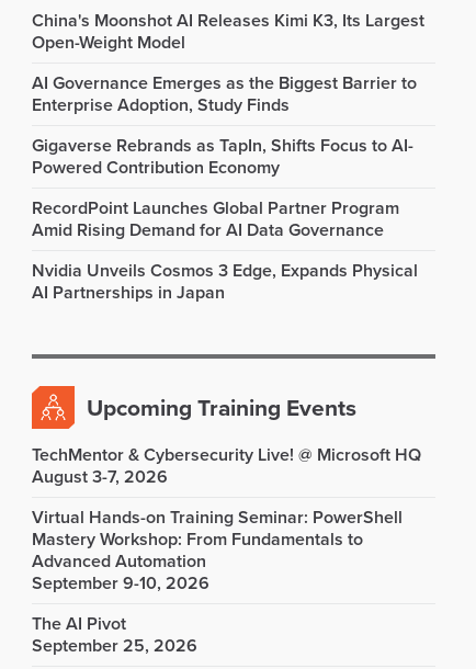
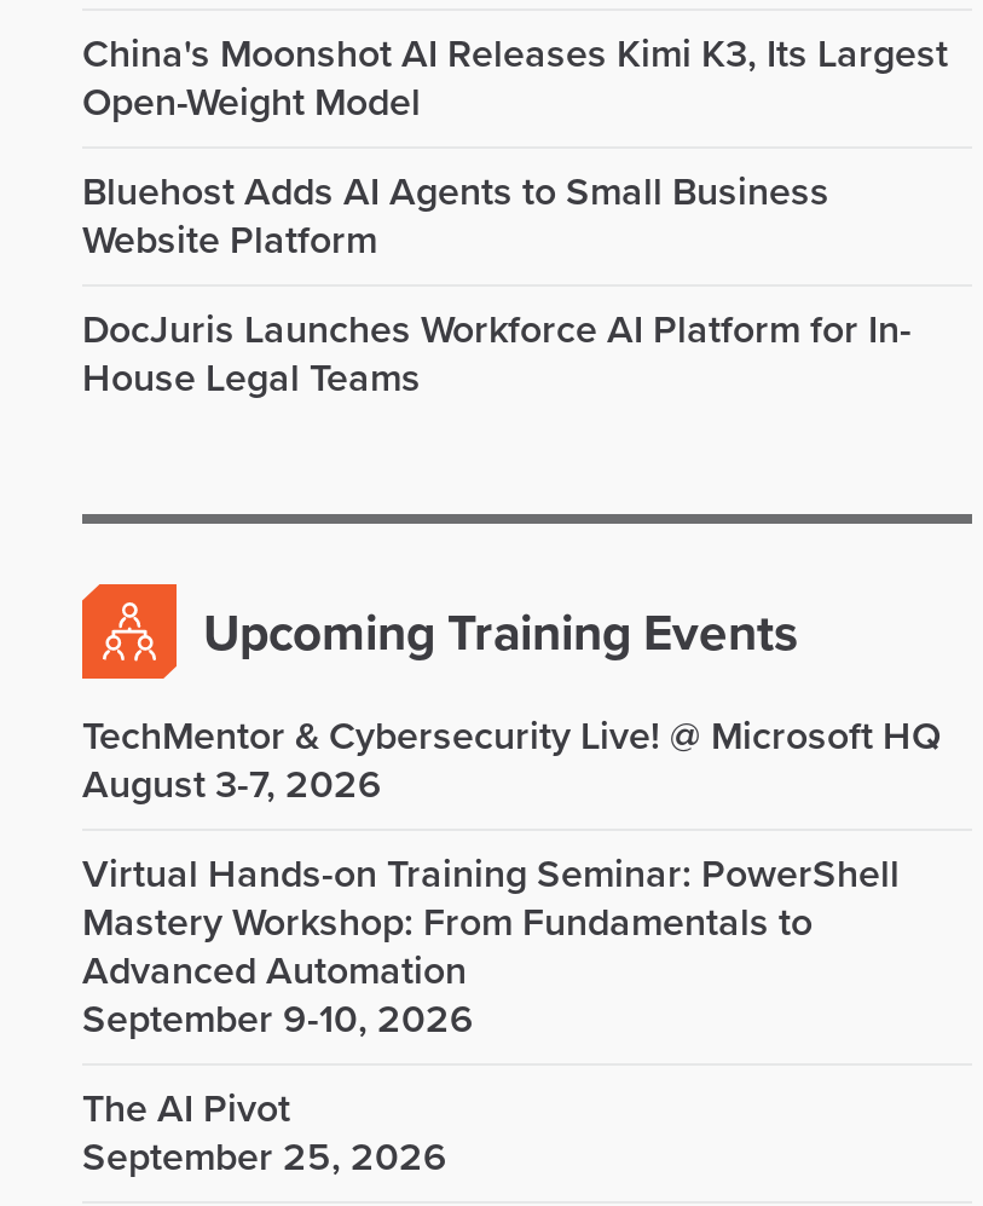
[32,72,418,304] AI Governance Emerges as the Biggest Barrier to | Enterprise Adoption, Study Finds | Gigaverse Rebrands as TapIn, Shifts Focus to AI- | Powered Contribution Economy | RecordPoint Launches Global Partner Program | Amid Rising Demand for AI Data Governance | Nvidia Unveils Cosmos 3 Edge, Expands Physical | AI Partnerships in Japan -> [82,168,912,403] Bluehost Adds AI Agents to Small Business | Website Platform | DocJuris Launches Workforce AI Platform for In- | House Legal Teams

